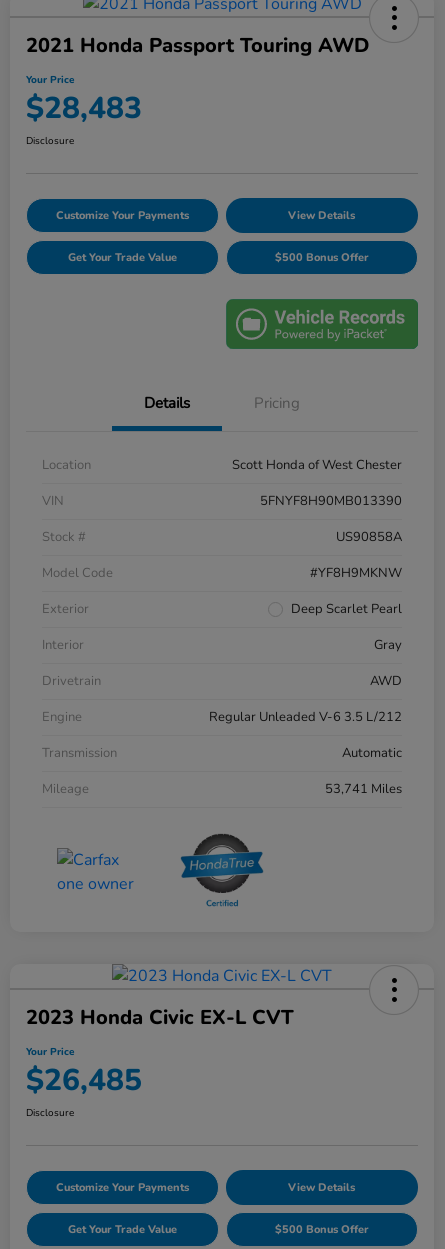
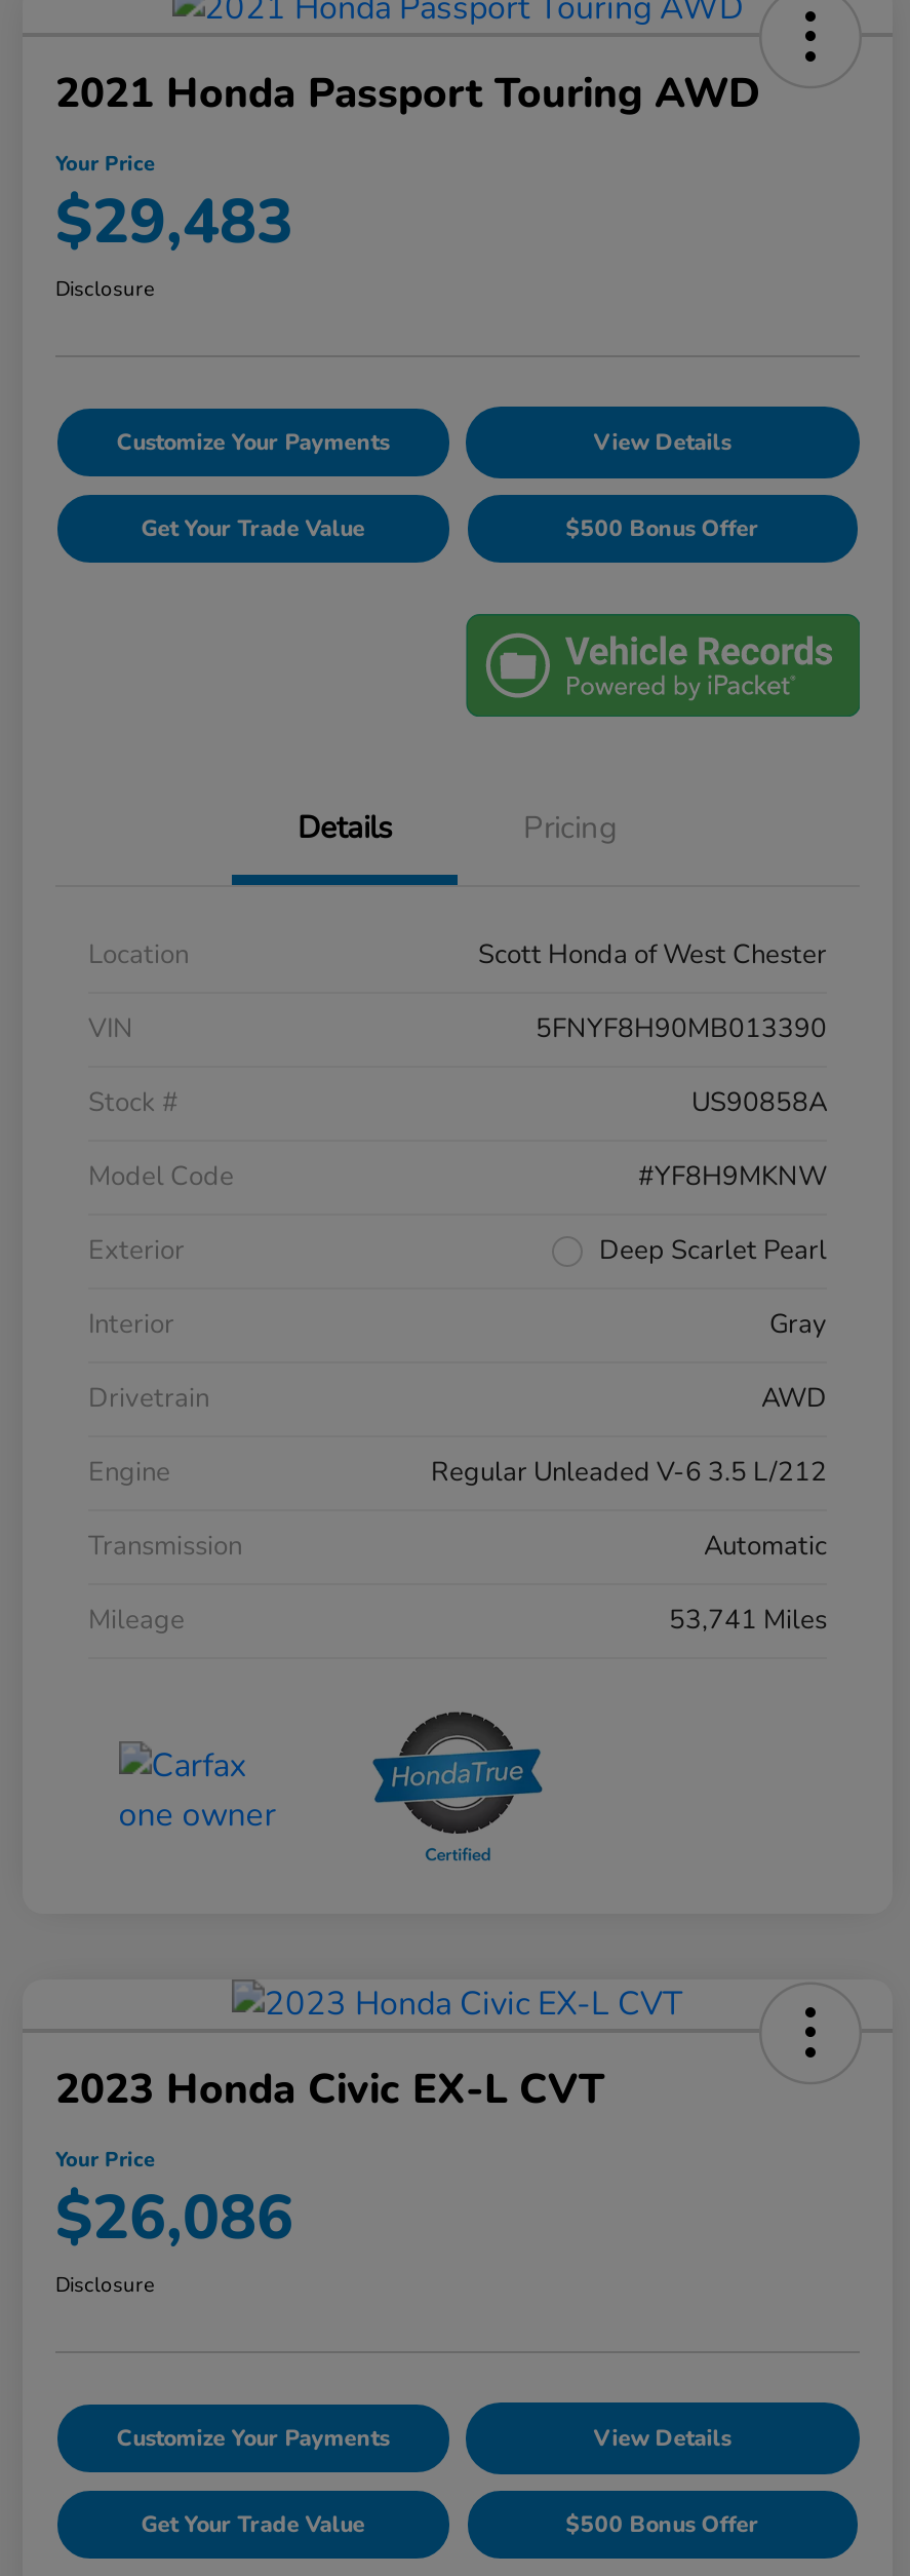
[26,88,142,129] $28,483 -> [55,181,293,265] $29,483
[26,1060,142,1101] $26,485 -> [55,2177,293,2261] $26,086

